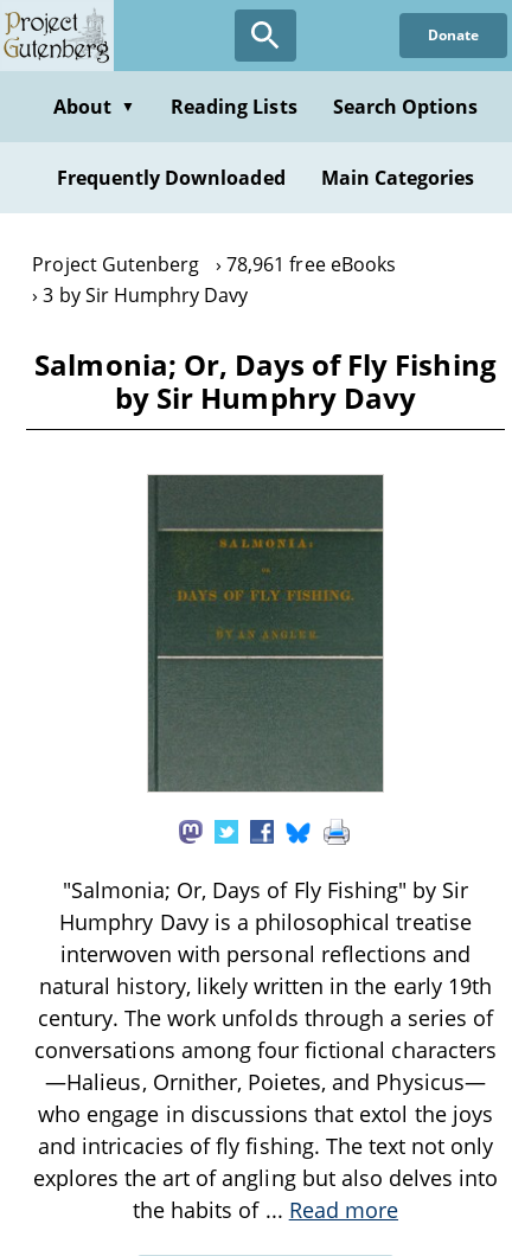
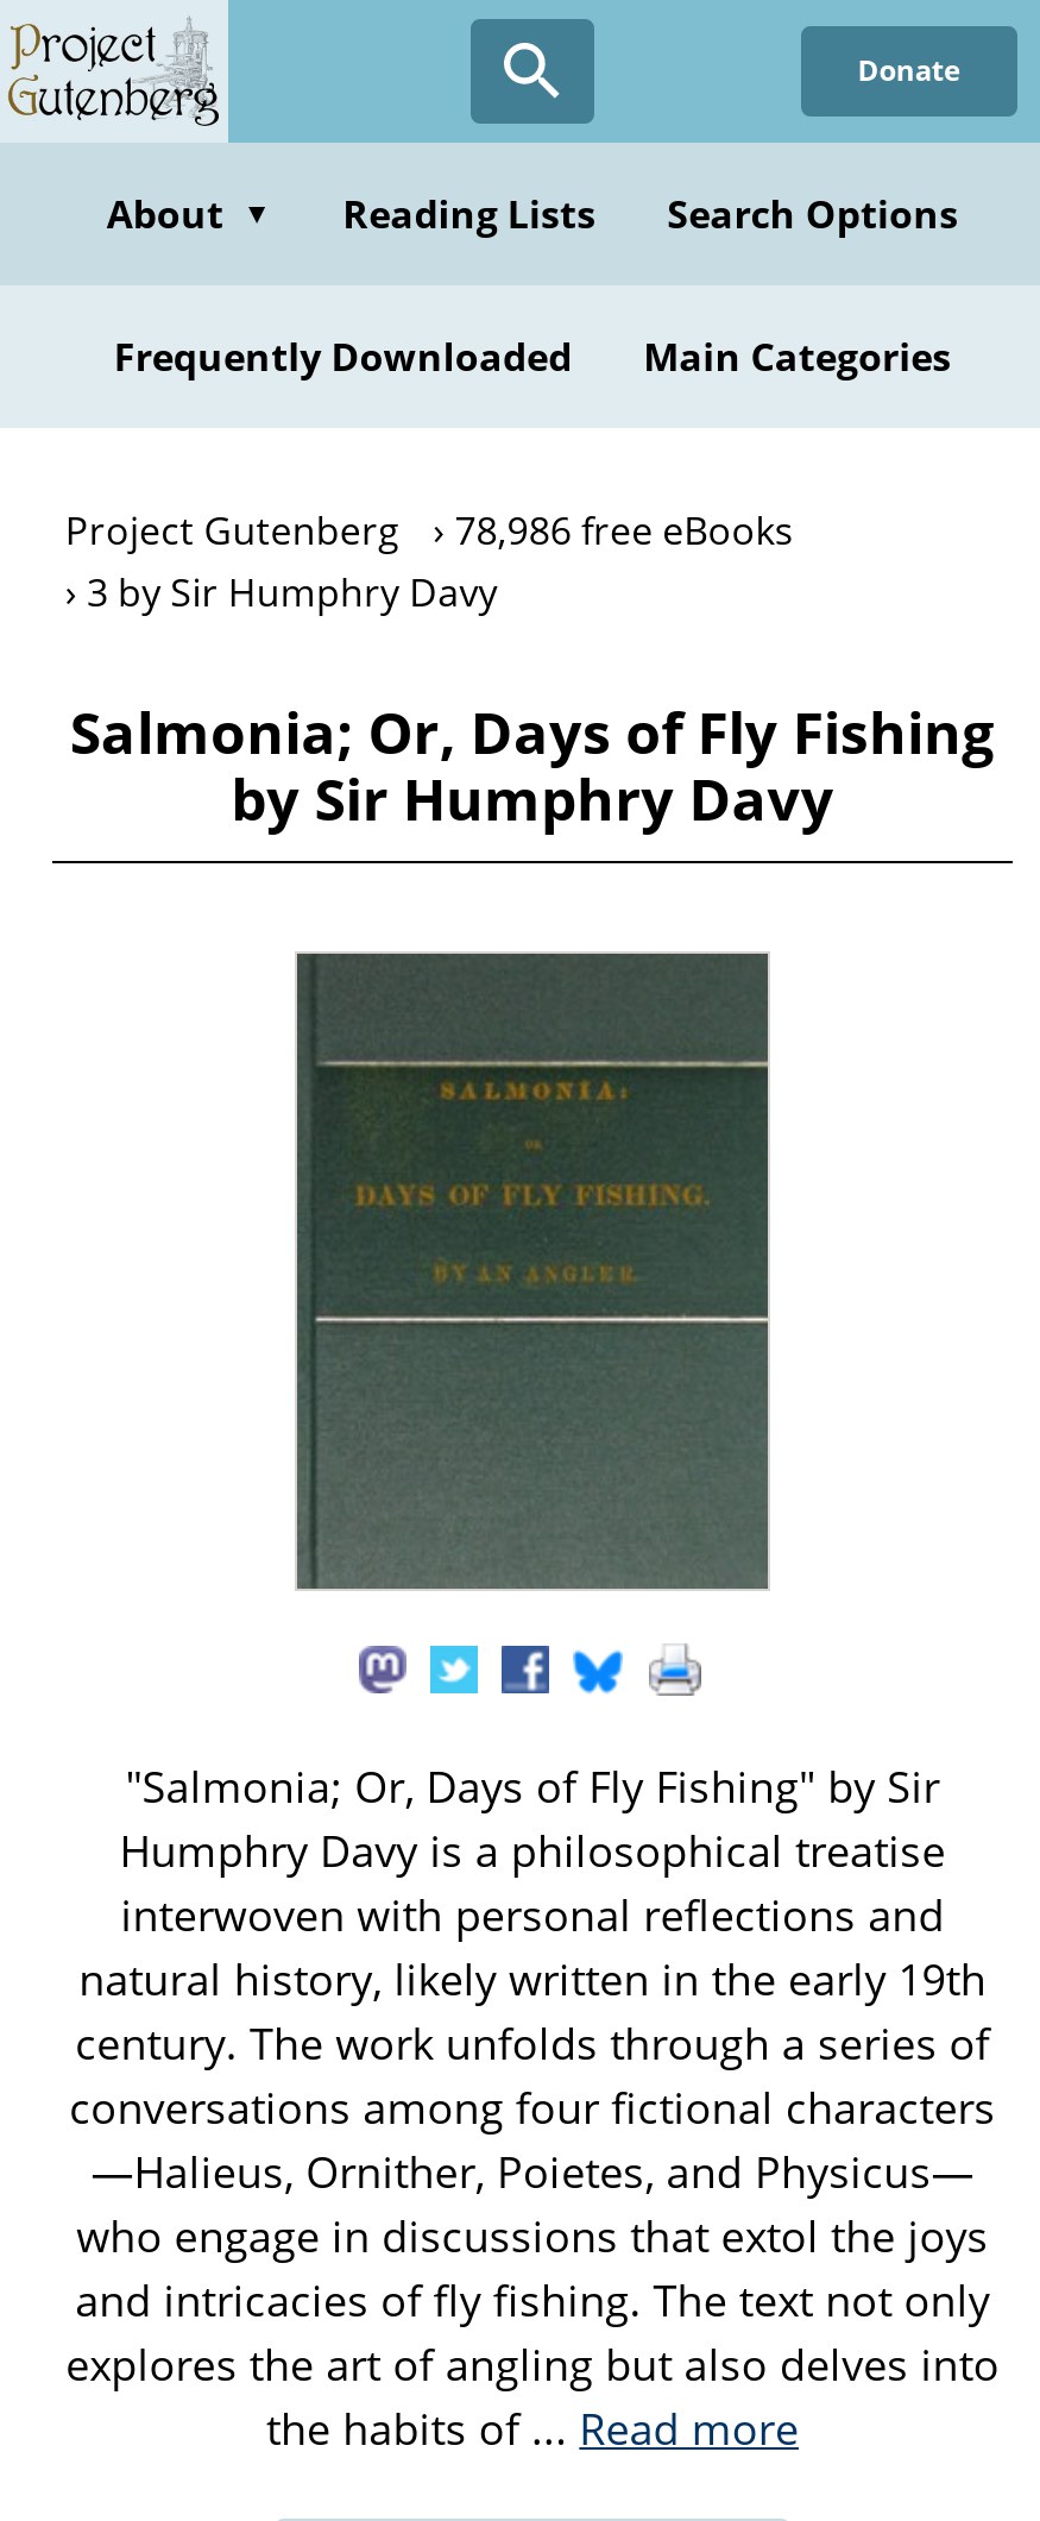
[32,251,396,277] Project Gutenberg 78,961 free eBooks -> [65,504,794,557] Project Gutenberg 78,986 free eBooks

